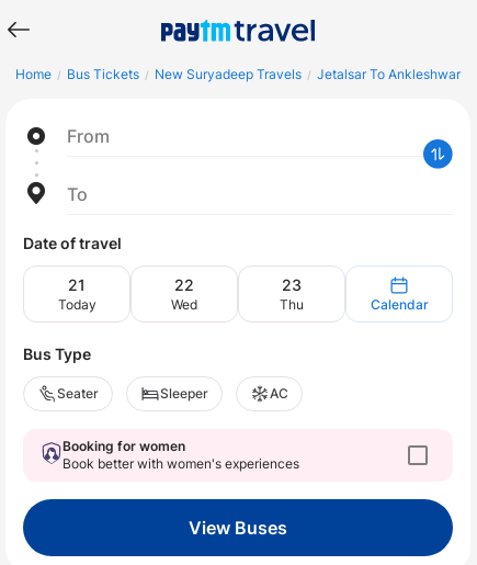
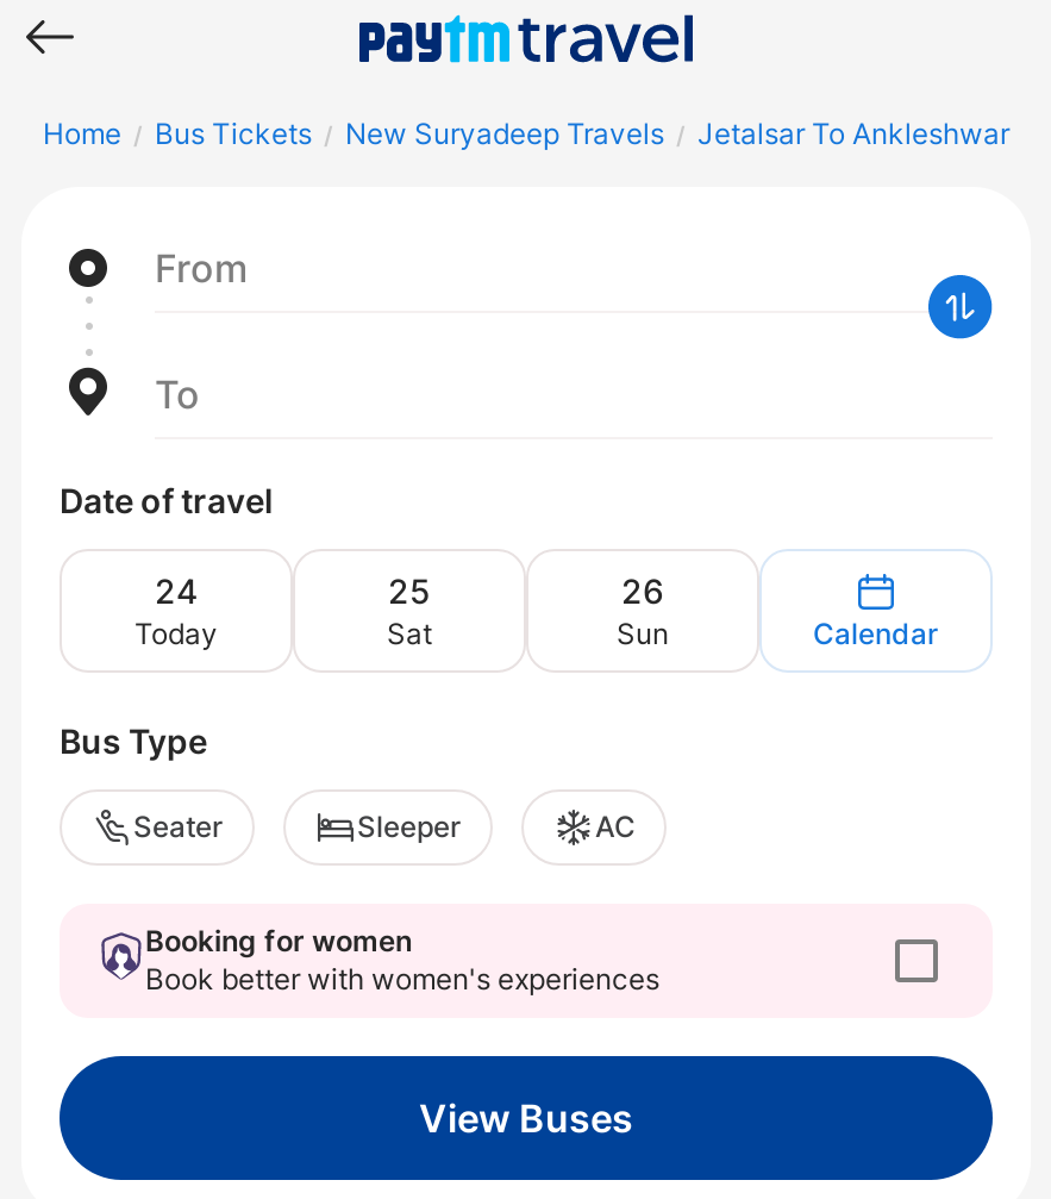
[68,275,86,294] 21 -> [155,570,198,611] 24
[171,275,197,313] 22 | Wed -> [387,570,432,651] 25 | Sat
[280,275,304,313] 23 | Thu -> [617,570,669,651] 26 | Sun

